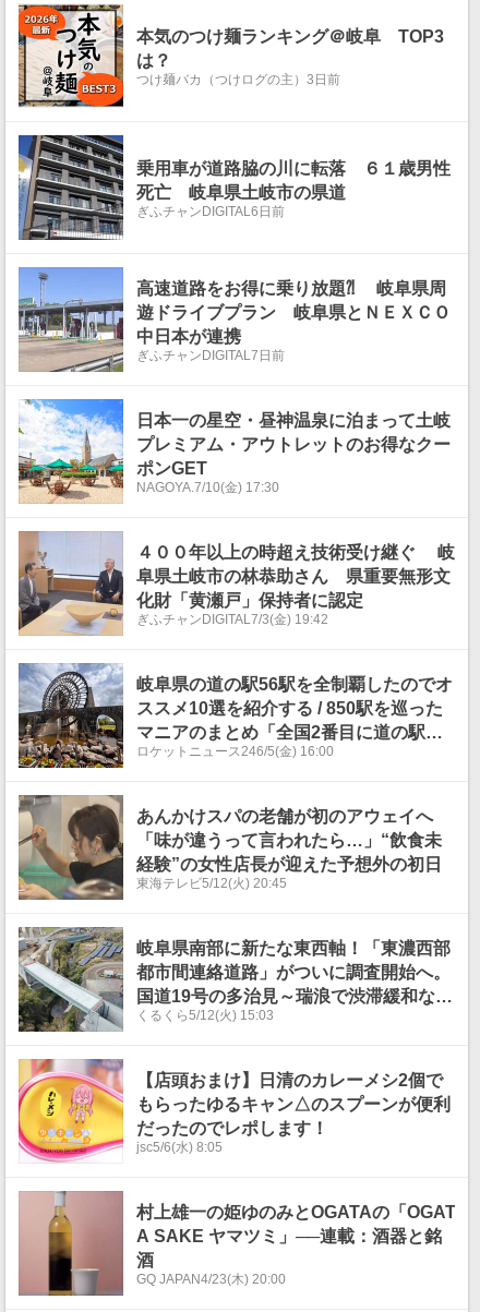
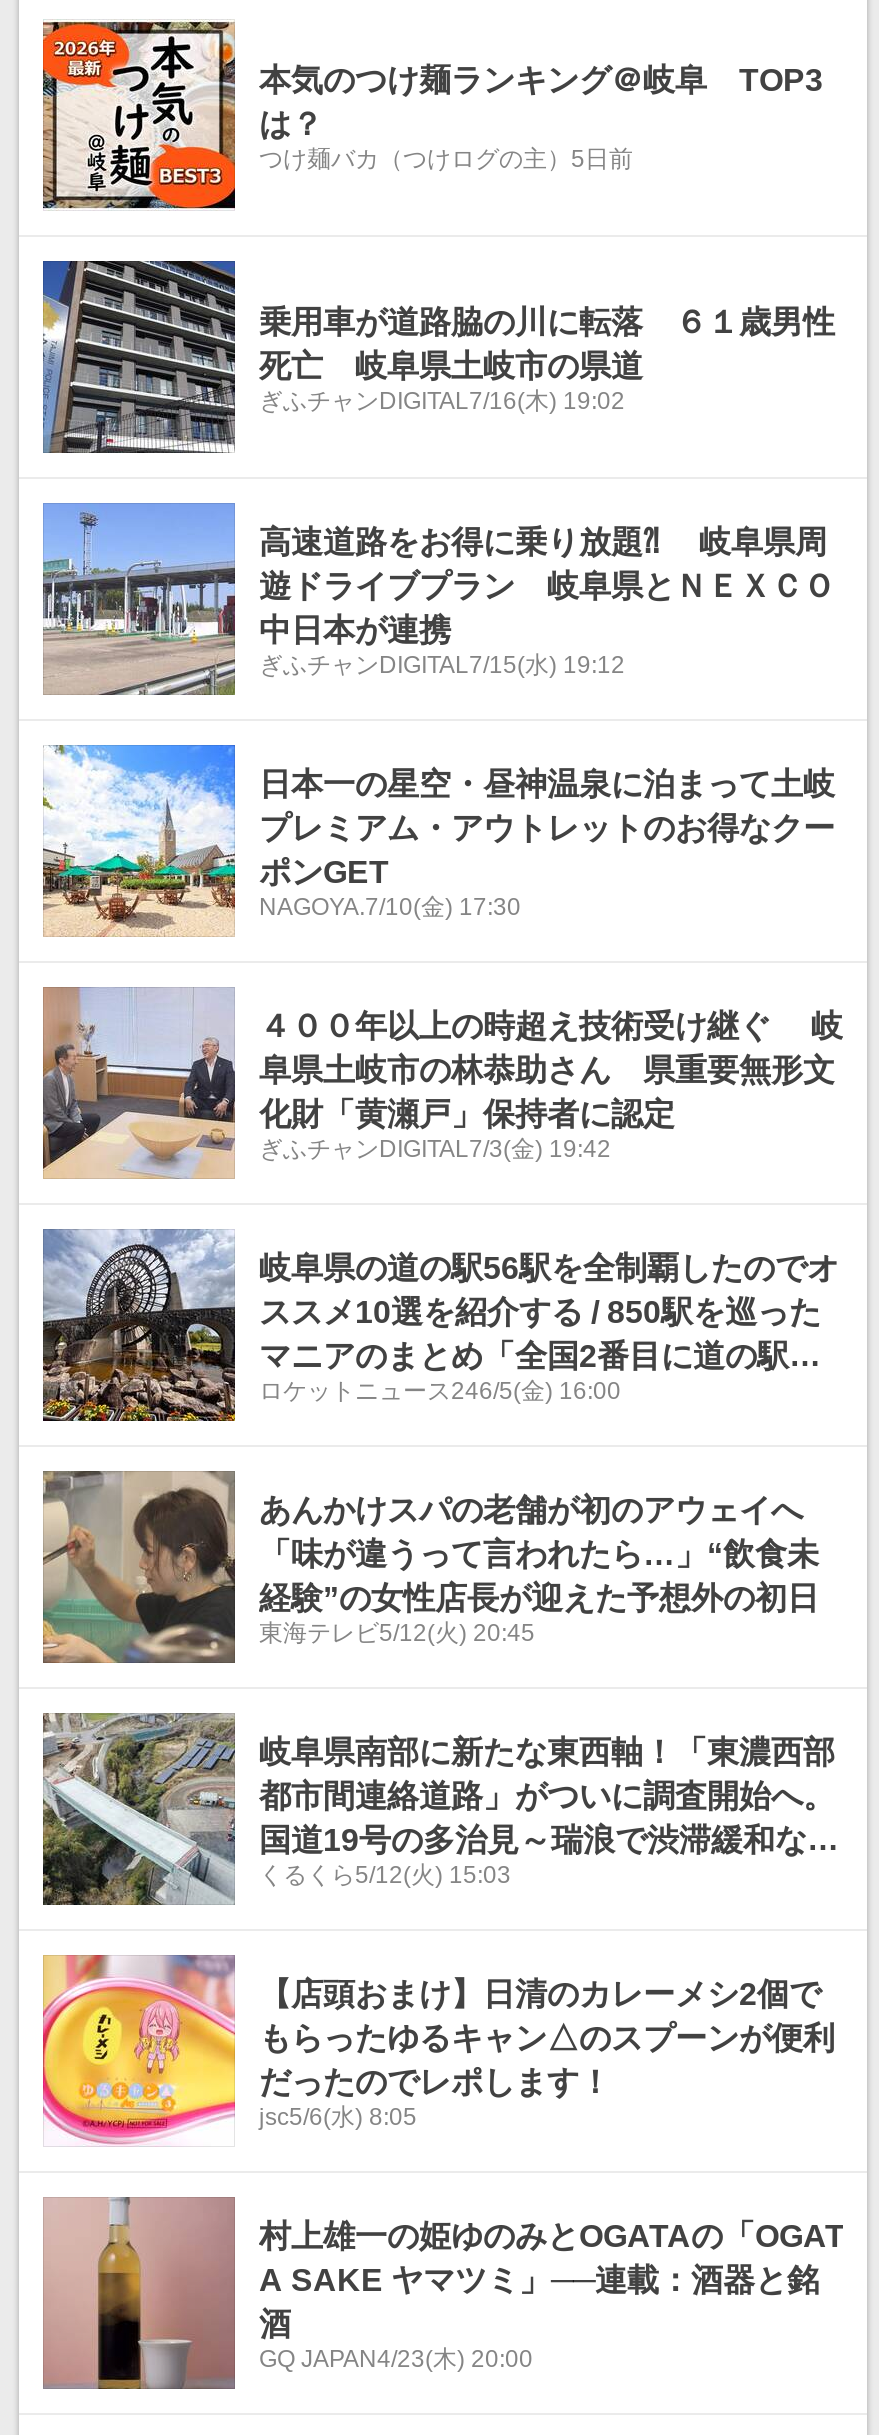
[136,71,340,87] つけ麺バカ（つけログの主）3日前 -> [259,144,633,172] つけ麺バカ（つけログの主）5日前
[136,203,285,219] ぎふチャンDIGITAL6日前 -> [259,386,625,414] ぎふチャンDIGITAL7/16(木) 19:02
[136,347,285,363] ぎふチャンDIGITAL7日前 -> [259,650,625,678] ぎふチャンDIGITAL7/15(水) 19:12

